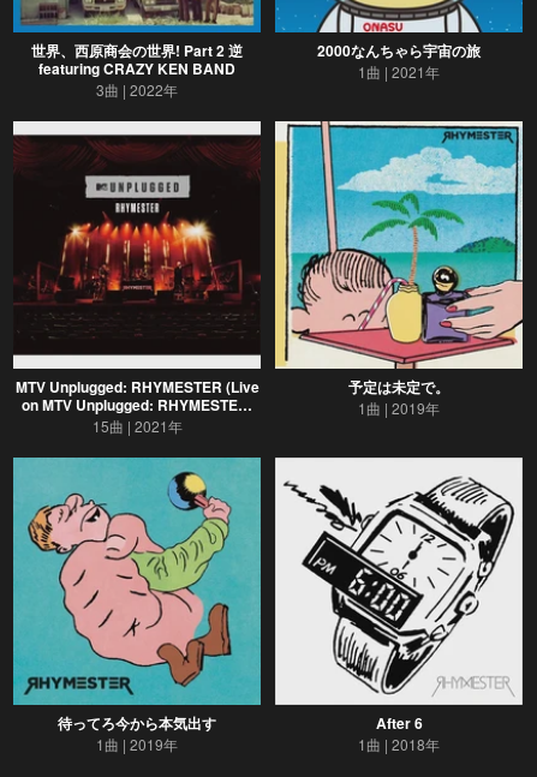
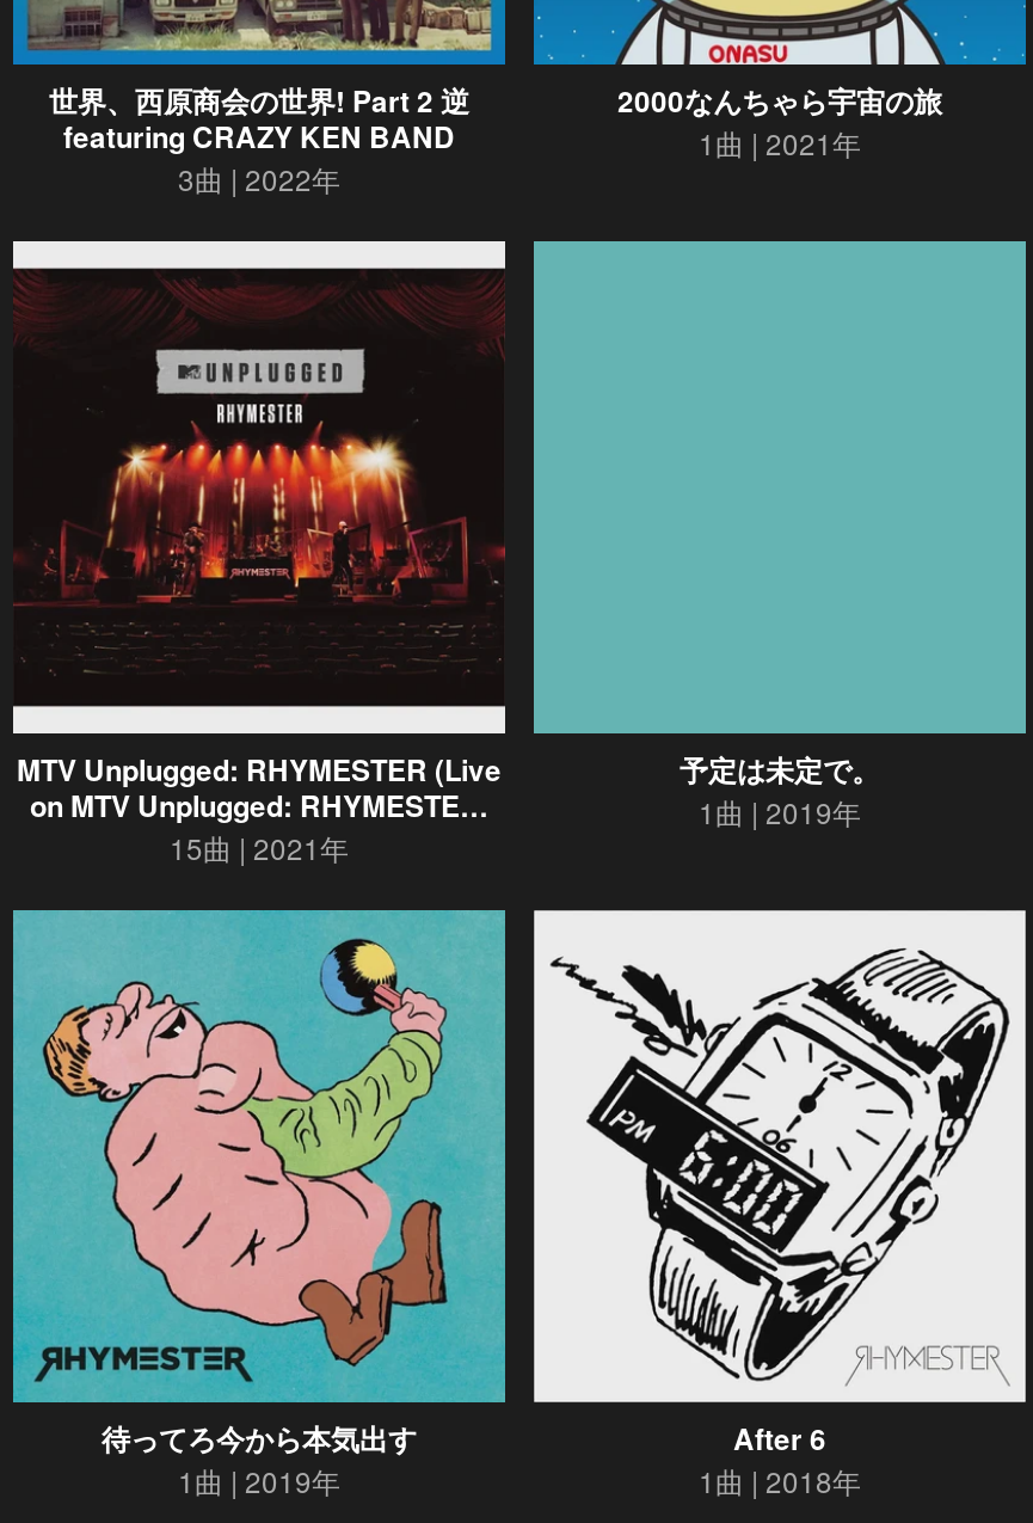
[274,120,524,370] [image] -> none

